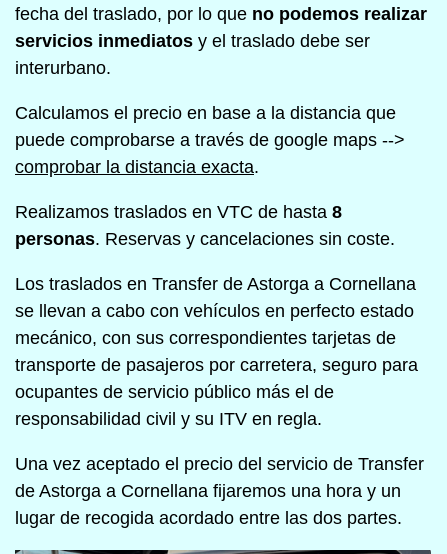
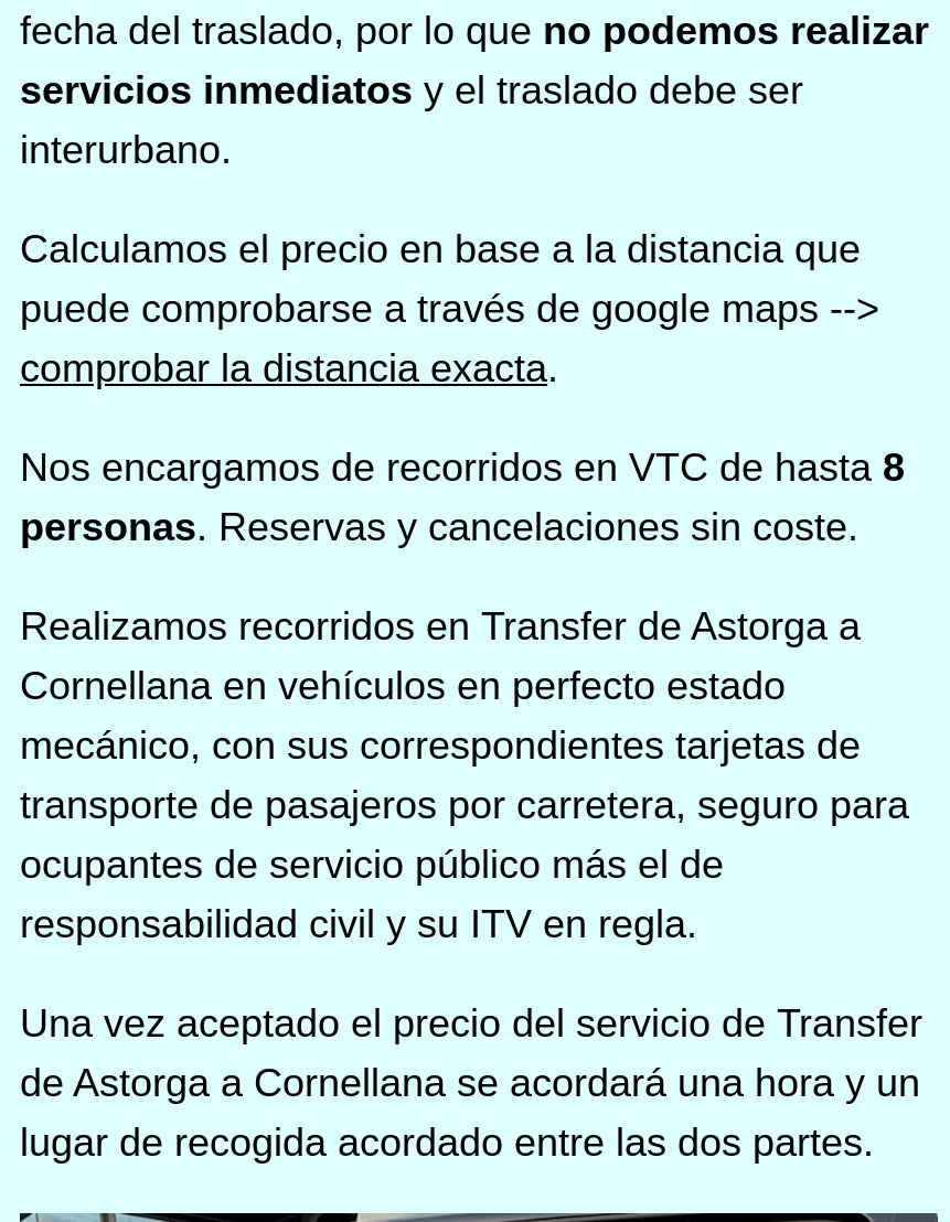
[15,202,342,222] Realizamos traslados en VTC de hasta 8 -> [20,446,905,490] Nos encargamos de recorridos en VTC de hasta 8
[15,274,416,321] Los traslados en Transfer de Astorga a Cornellana | se llevan a cabo con vehículos en perfecto estado -> [20,605,861,708] Realizamos recorridos en Transfer de Astorga a | Cornellana en vehículos en perfecto estado
[15,481,401,501] de Astorga a Cornellana fijaremos una hora y un -> [20,1061,920,1106] de Astorga a Cornellana se acordará una hora y un

